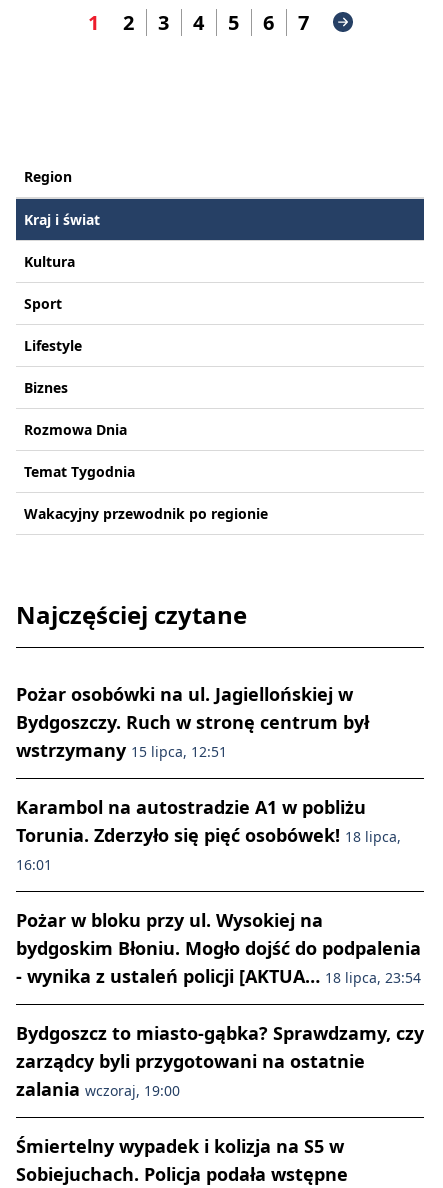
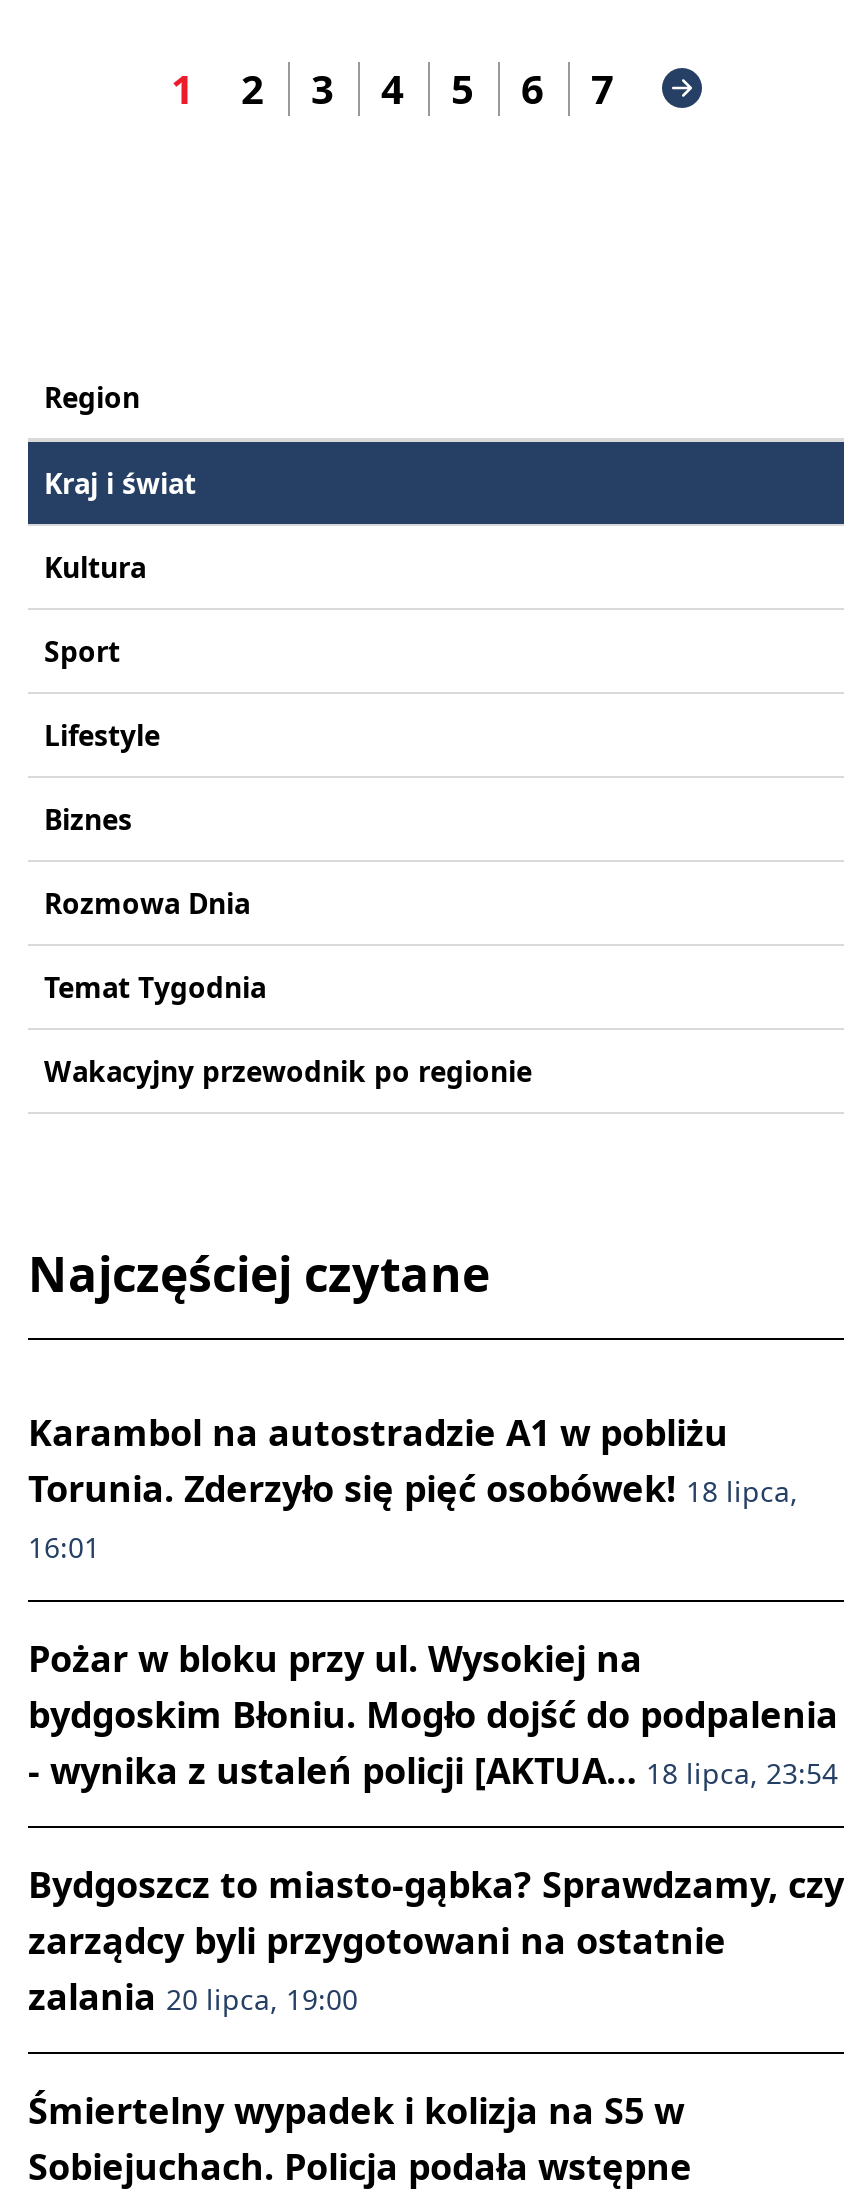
[16,682,369,762] Pożar osobówki na ul. Jagiellońskiej w | Bydgoszczy. Ruch w stronę centrum był | wstrzymany 15 lipca, 12:51 -> none
[16,1077,180,1101] zalania wczoraj, 19:00 -> [28,1972,358,2020] zalania 20 lipca, 19:00

